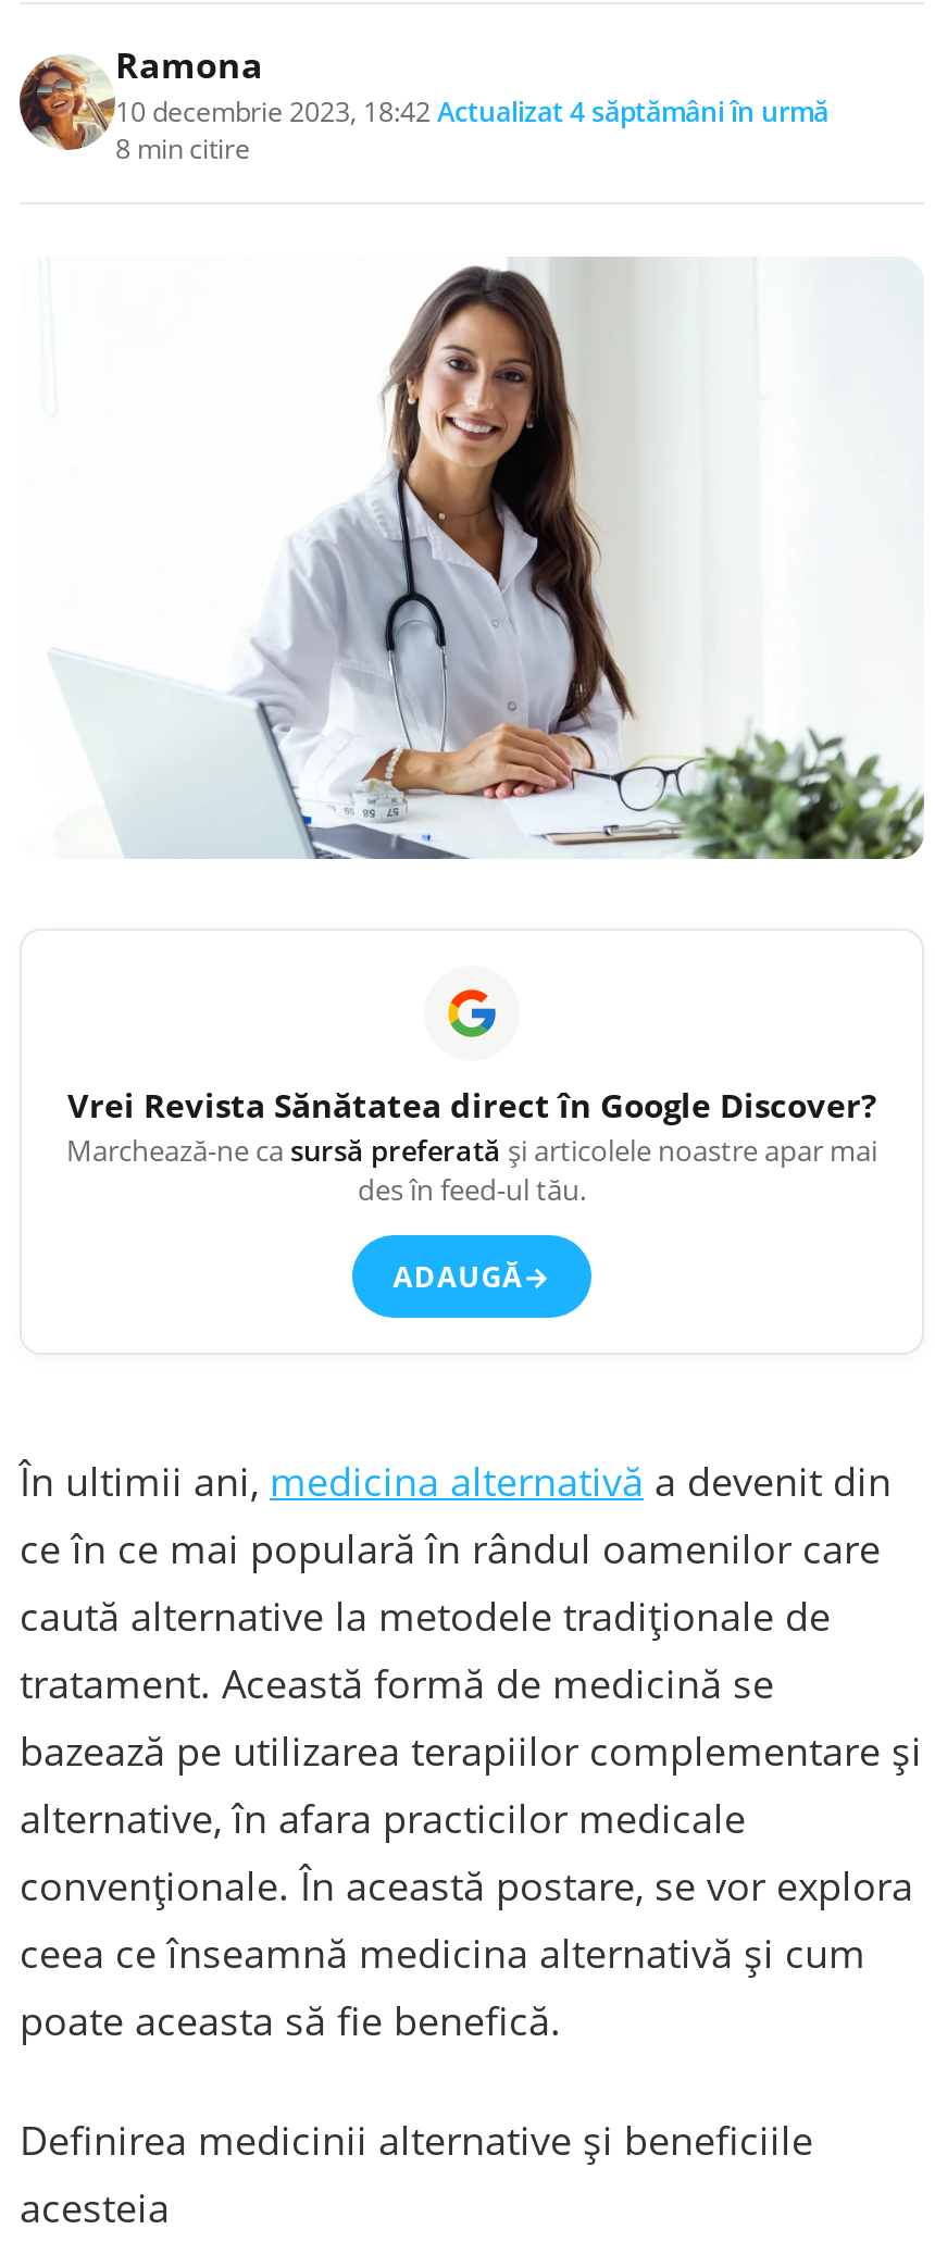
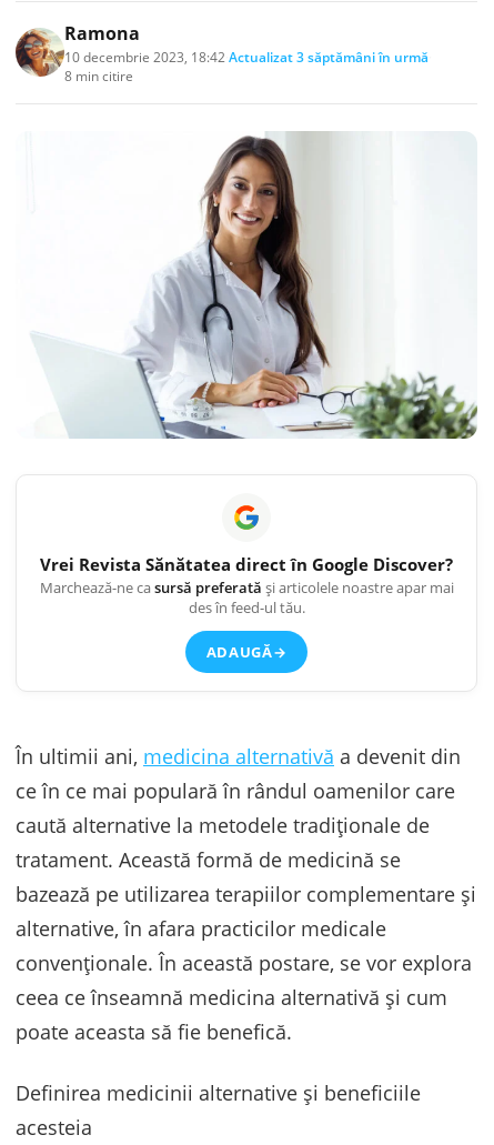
[115,93,835,130] 10 decembrie 2023, 18:42 · Actualizat 4 săptămâni în urmă · -> [64,47,432,66] 10 decembrie 2023, 18:42 · Actualizat 3 săptămâni în urmă ·

